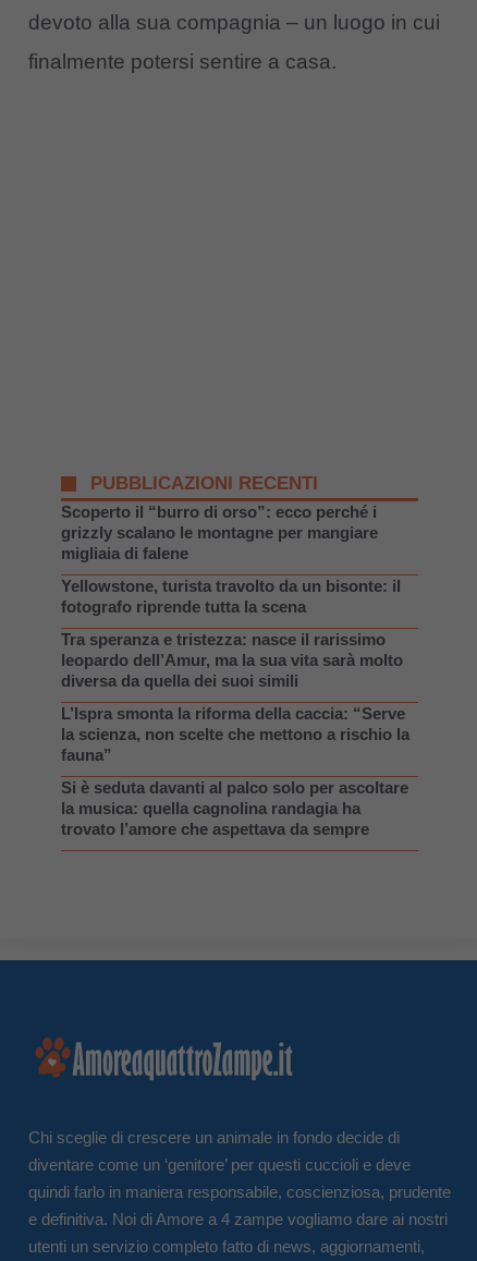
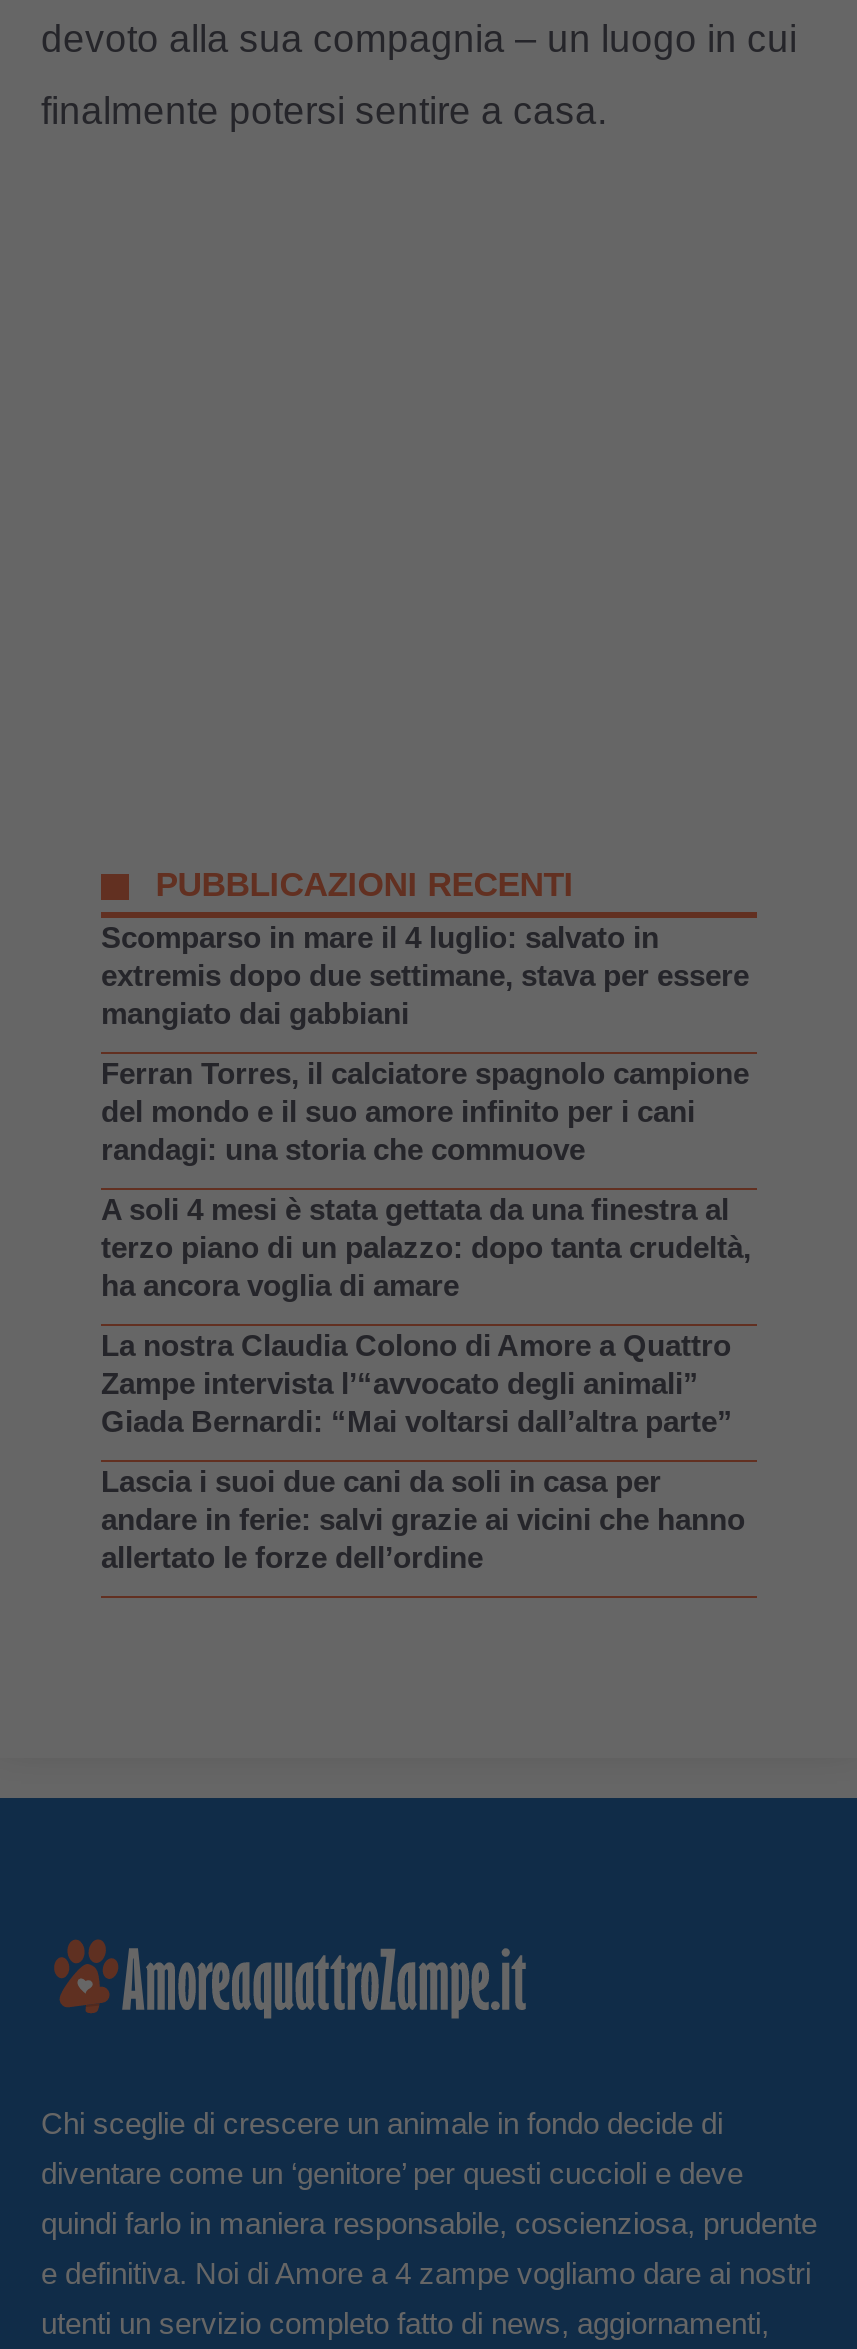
[61,503,378,563] Scoperto il “burro di orso”: ecco perché i | grizzly scalano le montagne per mangiare | migliaia di falene -> [101,920,749,1030] Scomparso in mare il 4 luglio: salvato in | extremis dopo due settimane, stava per essere | mangiato dai gabbiani
[61,577,401,616] Yellowstone, turista travolto da un bisonte: il | fotografo riprende tutta la scena -> [101,1056,749,1166] Ferran Torres, il calciatore spagnolo campione | del mondo e il suo amore infinito per i cani | randagi: una storia che commuove
[61,630,403,690] Tra speranza e tristezza: nasce il rarissimo | leopardo dell’Amur, ma la sua vita sarà molto | diversa da quella dei suoi simili -> [101,1192,751,1302] A soli 4 mesi è stata gettata da una finestra al | terzo piano di un palazzo: dopo tanta crudeltà, | ha ancora voglia di amare
[61,704,409,764] L’Ispra smonta la riforma della caccia: “Serve | la scienza, non scelte che mettono a rischio la | fauna” -> [101,1328,733,1438] La nostra Claudia Colono di Amore a Quattro | Zampe intervista l’“avvocato degli animali” | Giada Bernardi: “Mai voltarsi dall’altra parte”
[61,778,408,838] Si è seduta davanti al palco solo per ascoltare | la musica: quella cagnolina randagia ha | trovato l’amore che aspettava da sempre -> [101,1464,745,1574] Lascia i suoi due cani da soli in casa per | andare in ferie: salvi grazie ai vicini che hanno | allertato le forze dell’ordine

